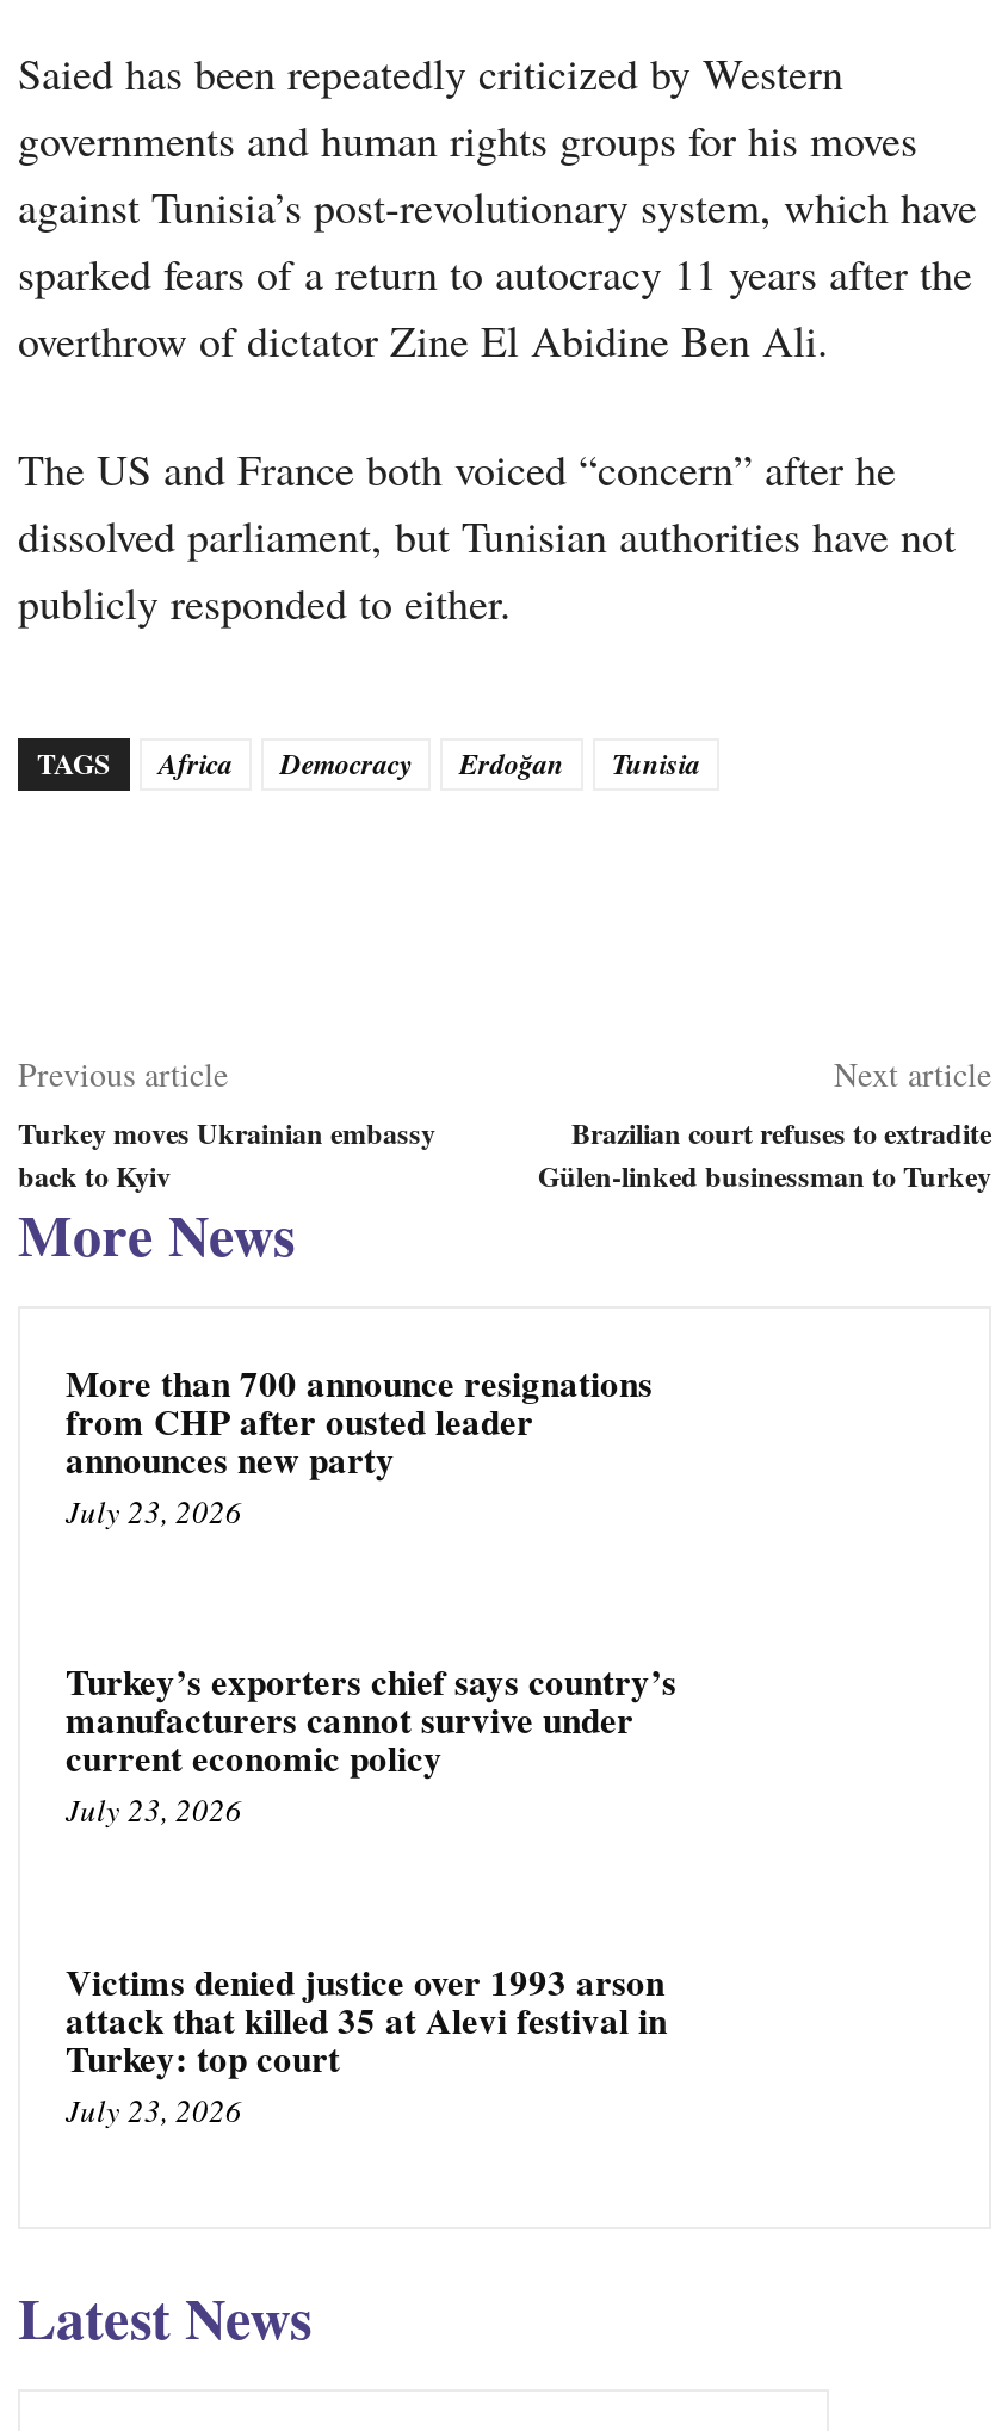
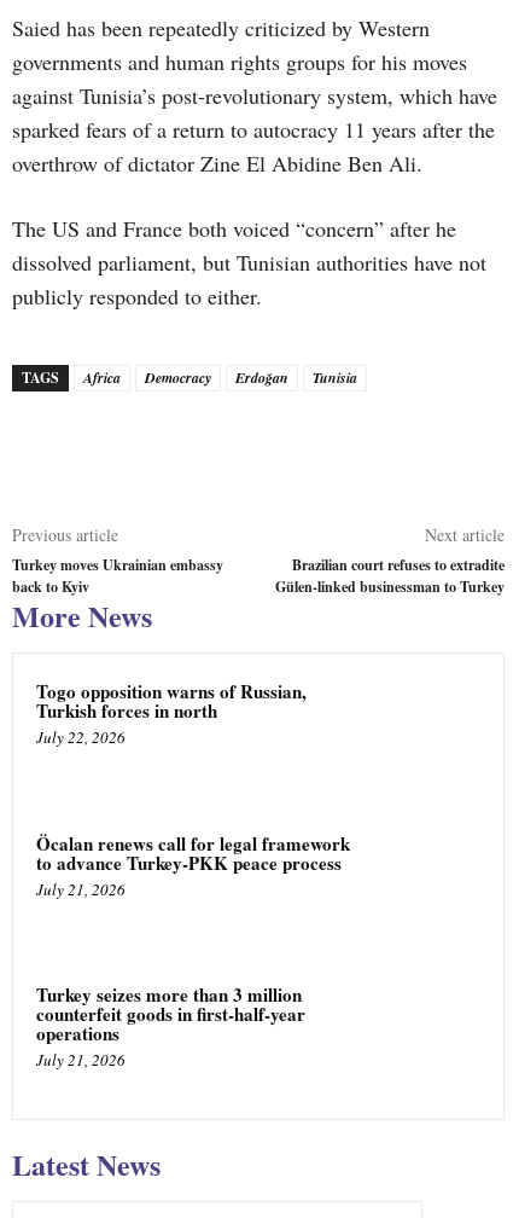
[66,1355,653,1532] More than 700 announce resignations | from CHP after ousted leader | announces new party | July 23, 2026 -> [36,678,307,748] Togo opposition warns of Russian, | Turkish forces in north | July 22, 2026
[66,1655,676,1831] Turkey’s exporters chief says country’s | manufacturers cannot survive under | current economic policy | July 23, 2026 -> [36,830,350,900] Öcalan renews call for legal framework | to advance Turkey-PKK peace process | July 21, 2026
[66,1955,667,2131] Victims denied justice over 1993 arson | attack that killed 35 at Alevi festival in | Turkey: top court | July 23, 2026 -> [36,982,305,1071] Turkey seizes more than 3 million | counterfeit goods in first-half-year | operations | July 21, 2026

